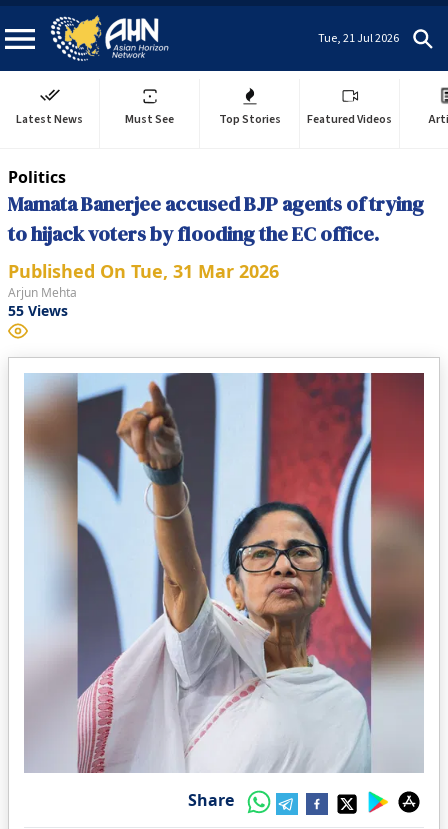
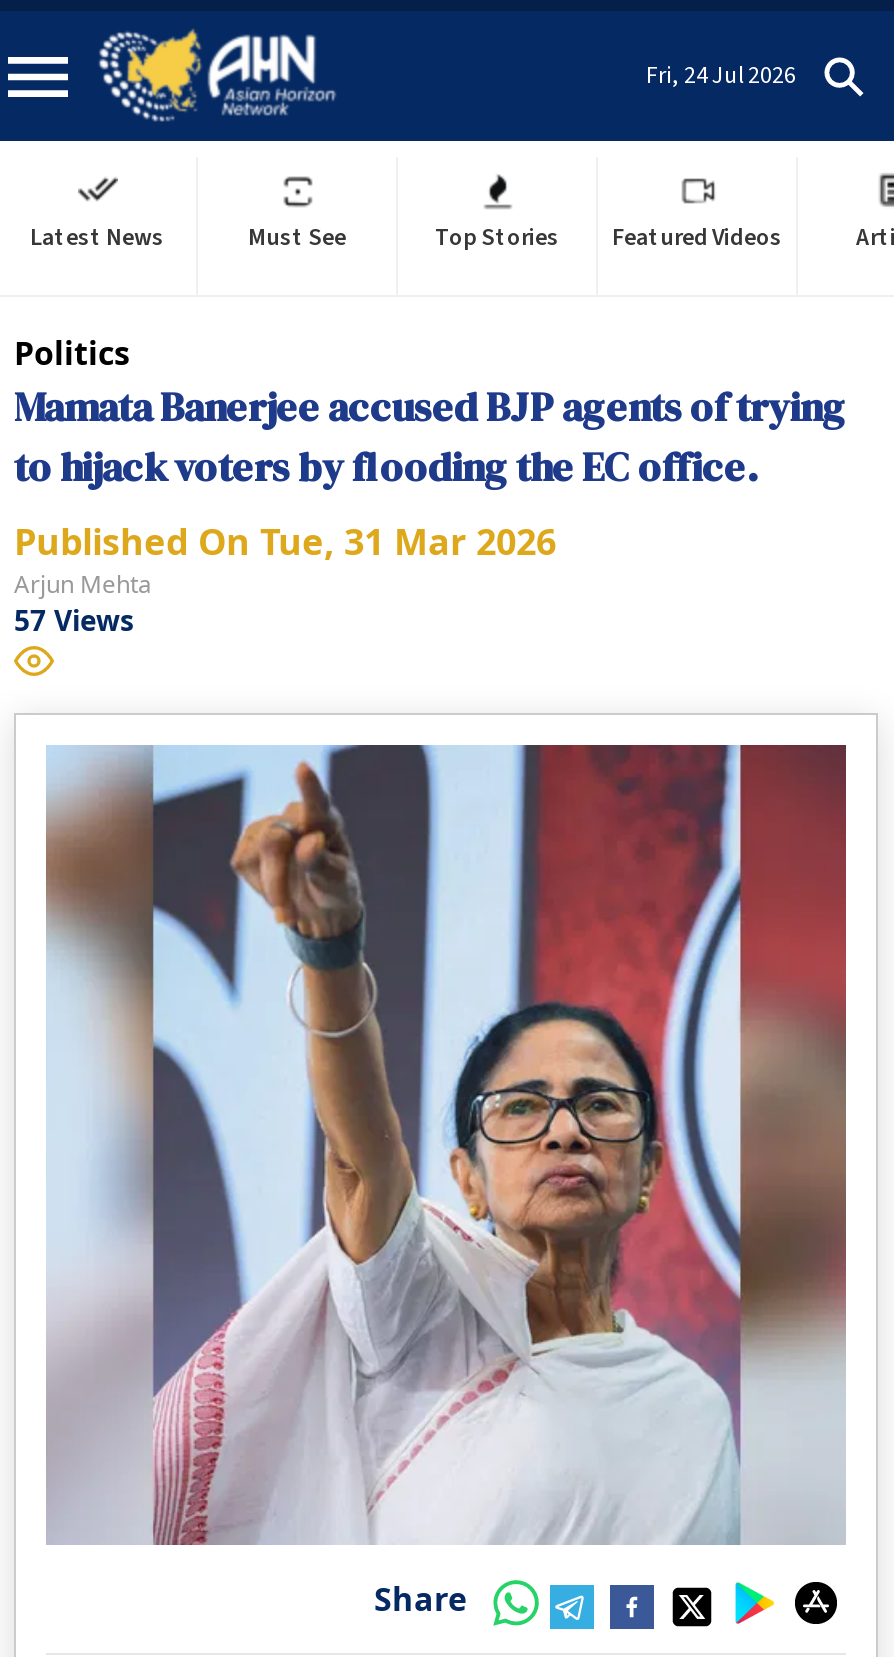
[318,29,399,46] Tue, 21 Jul 2026 -> [646,58,796,92] Fri, 24 Jul 2026
[8,301,68,320] 55 Views -> [14,601,134,639] 57 Views

